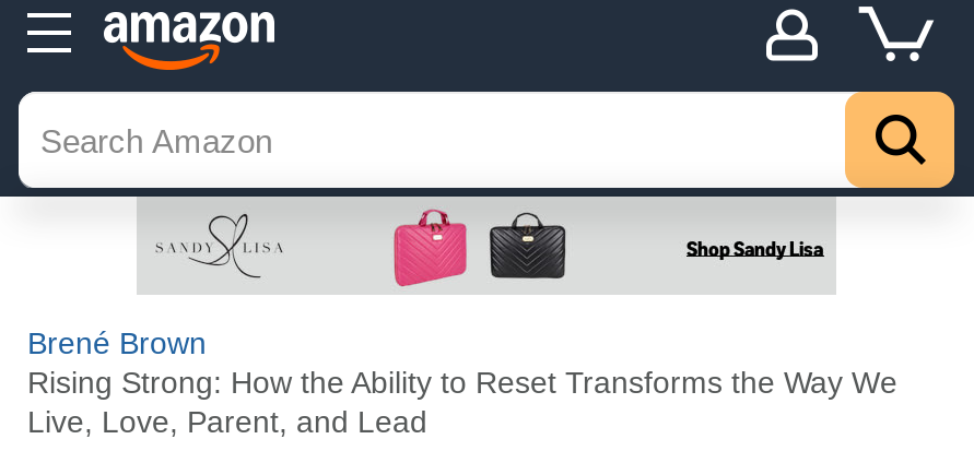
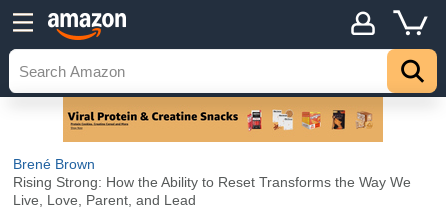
[139,194,834,293] [image] -> [63,96,383,142] [image]

